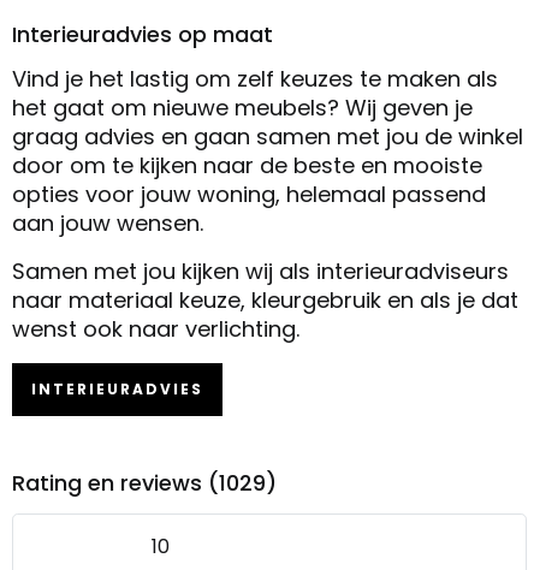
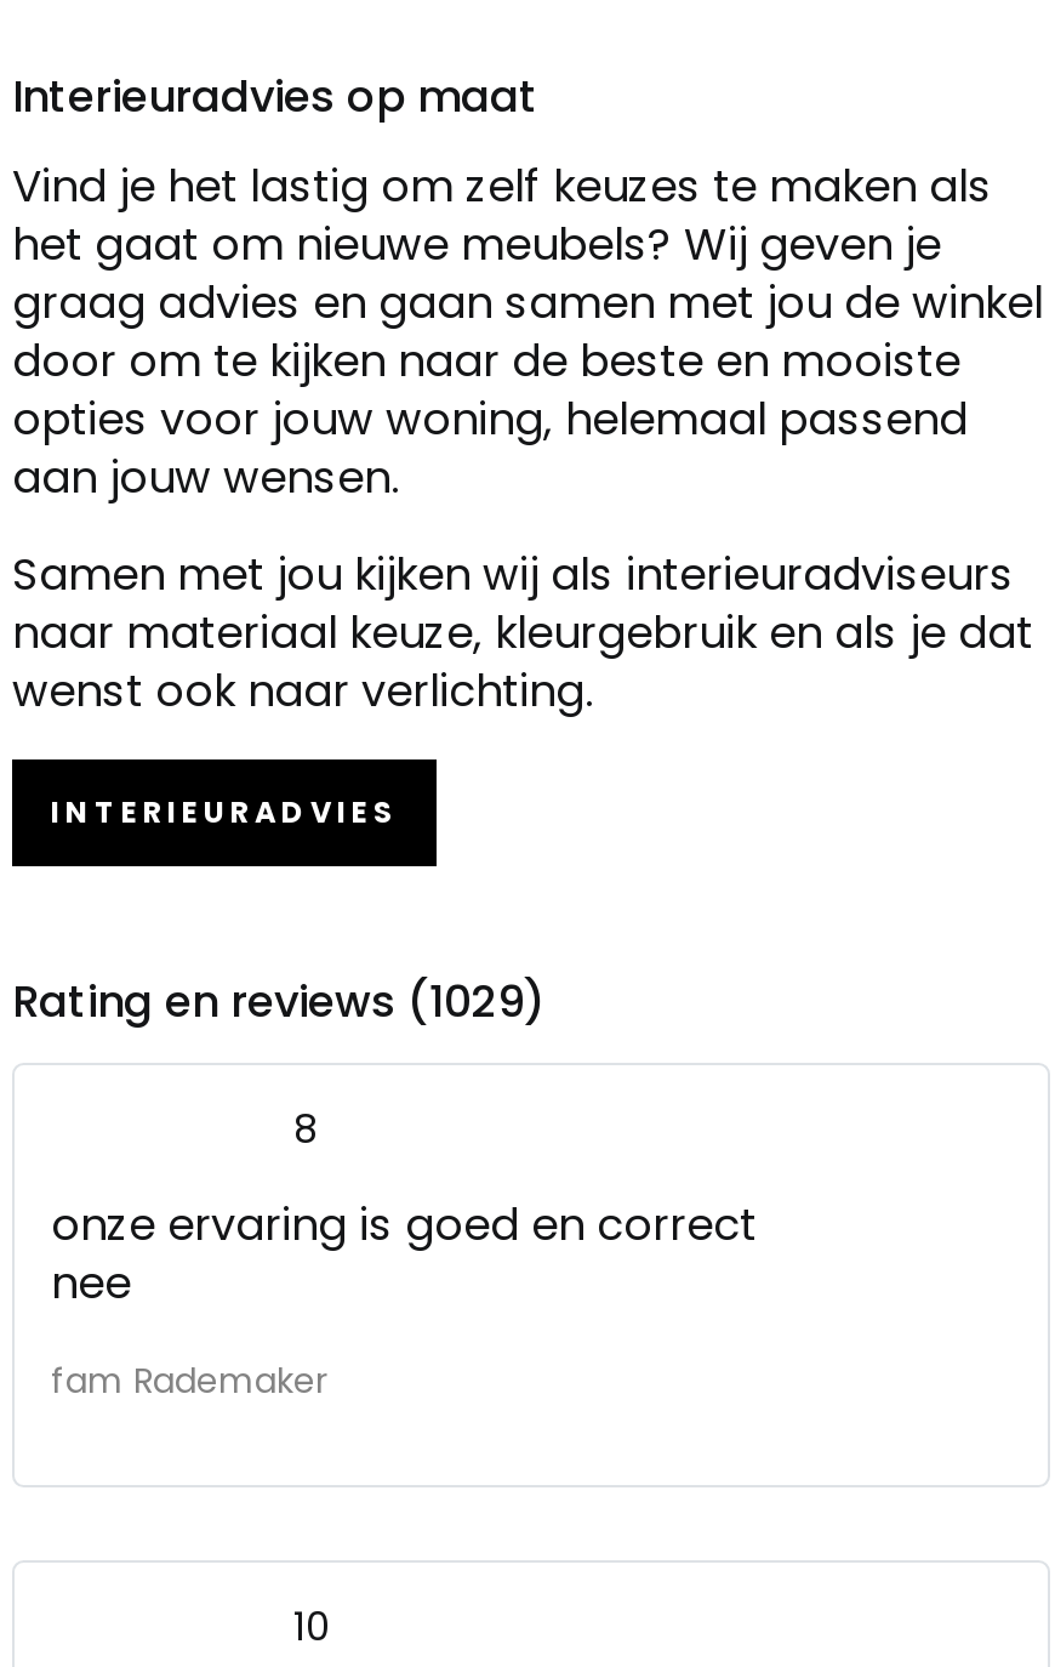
none -> [51,1101,757,1404] 8 | onze ervaring is goed en correct | nee | fam Rademaker

